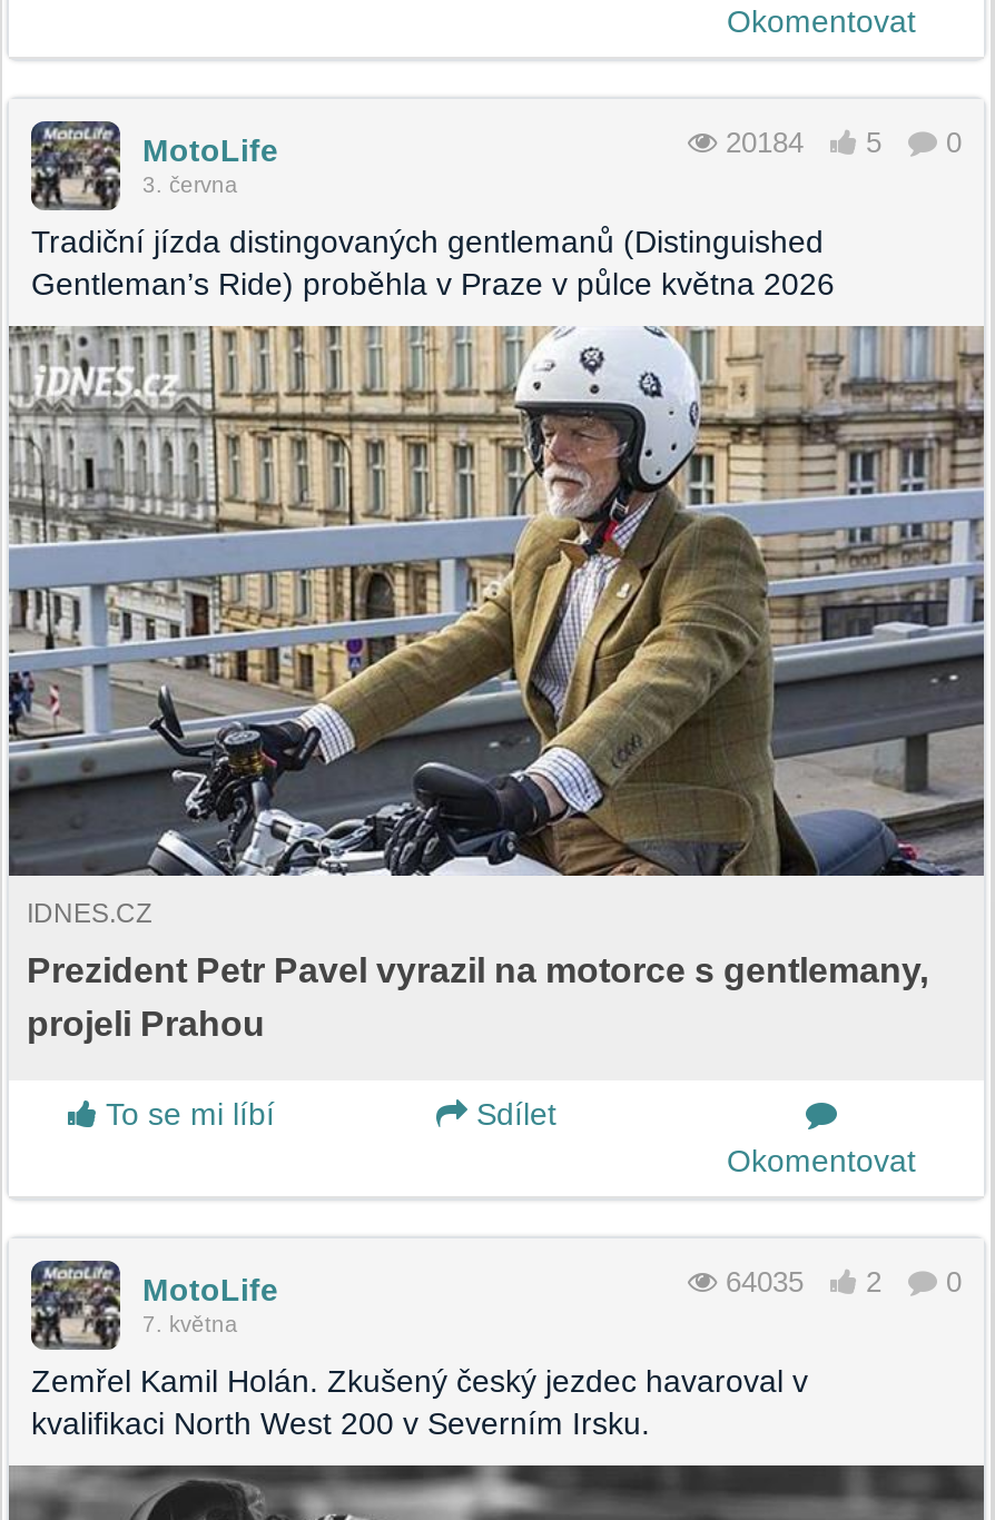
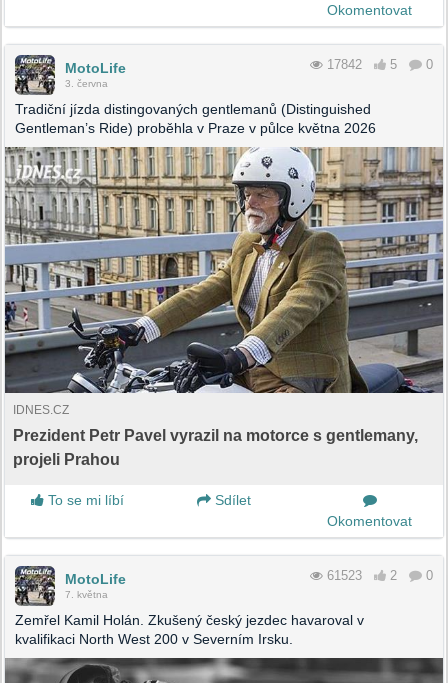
[726,127,962,160] 20184 5 0 -> [327,57,433,72] 17842 5 0
[726,1265,962,1298] 64035 2 0 -> [327,568,433,583] 61523 2 0

